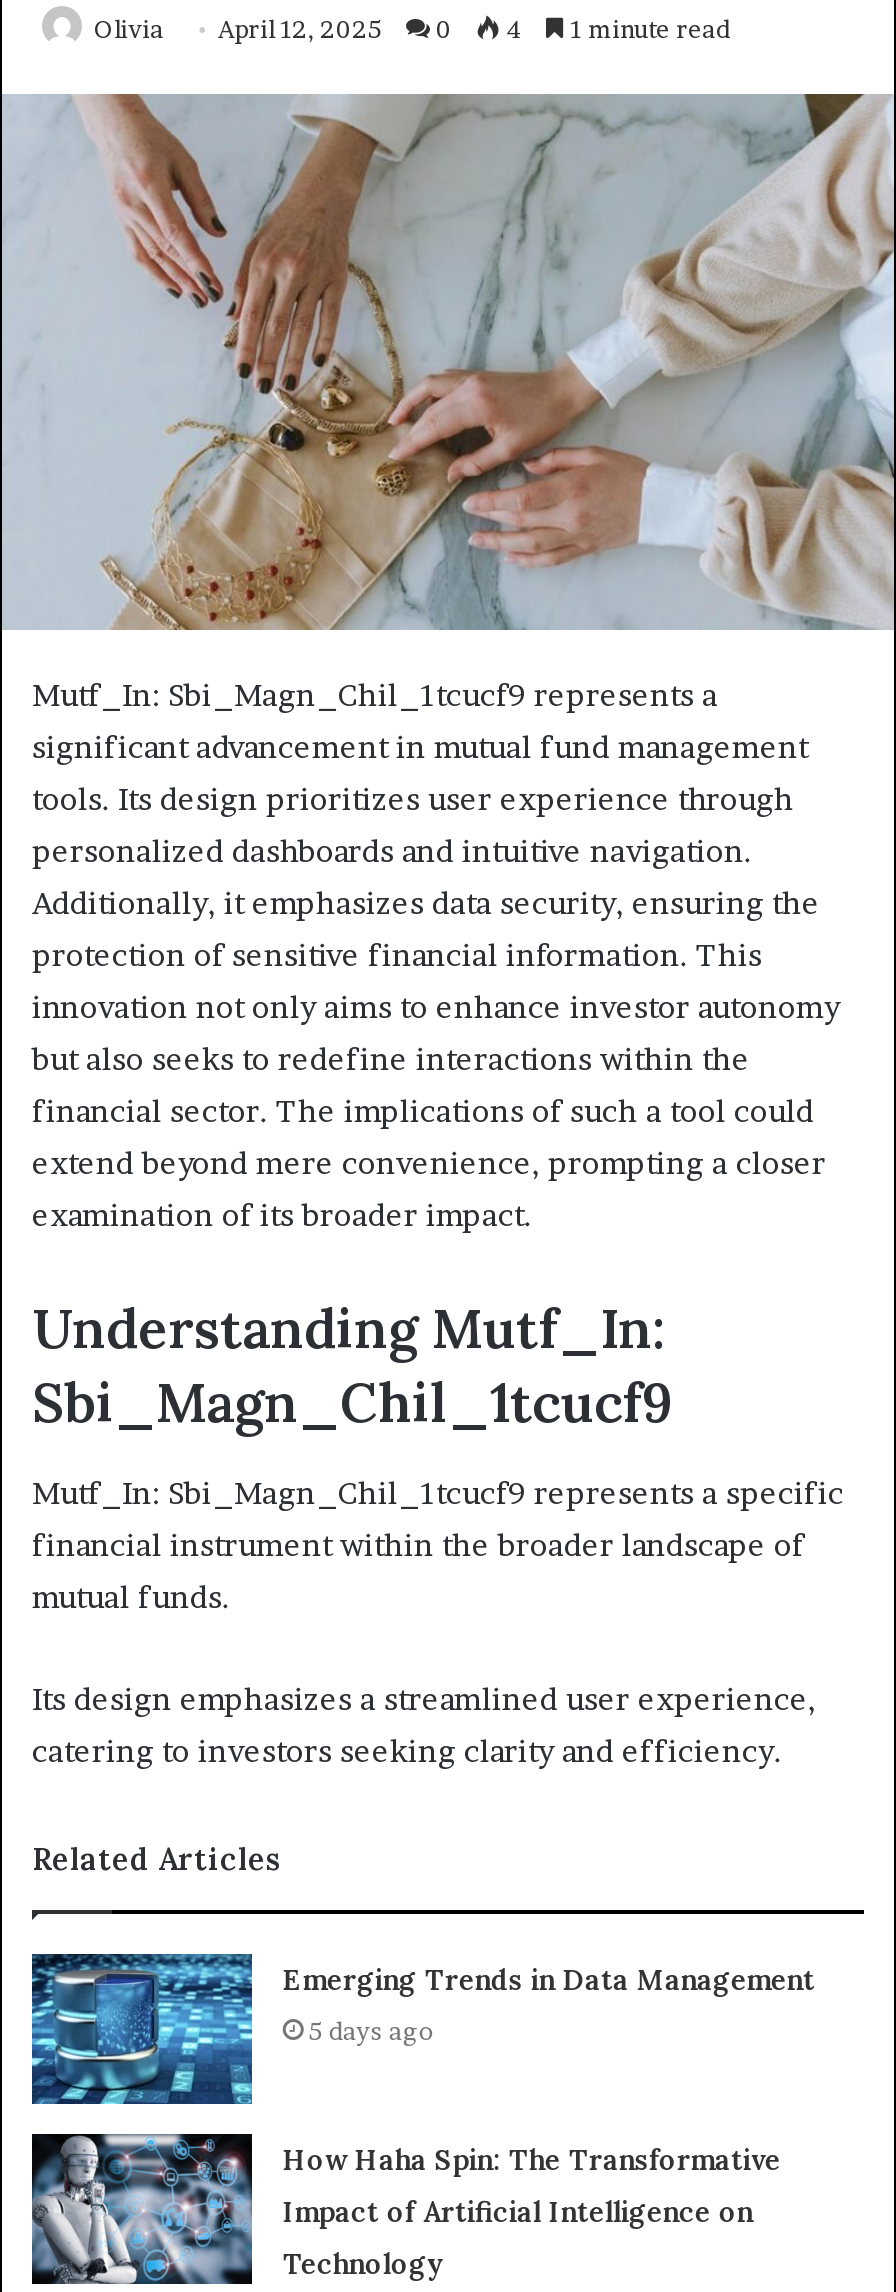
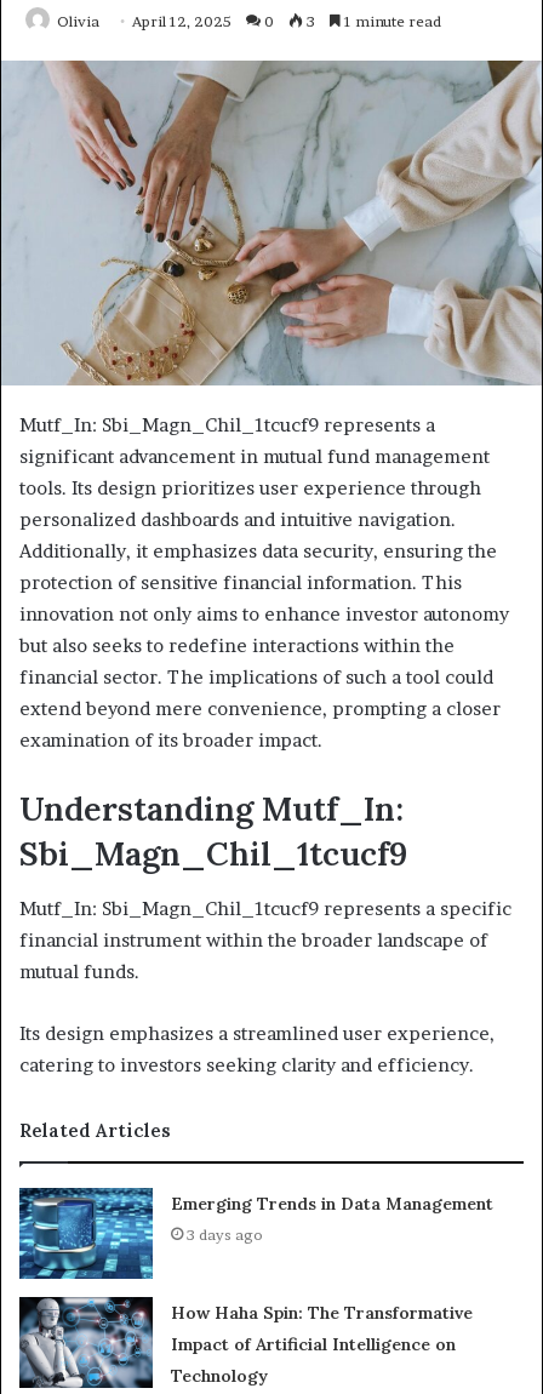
[94,13,730,43] Olivia April 12, 2025 0 4 1 minute read -> [57,12,441,30] Olivia April 12, 2025 0 3 1 minute read
[309,2016,435,2046] 5 days ago -> [187,1225,263,1243] 3 days ago

